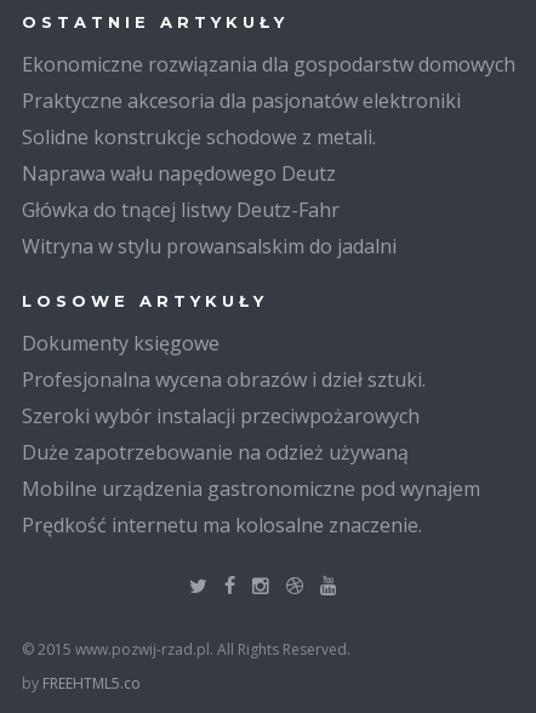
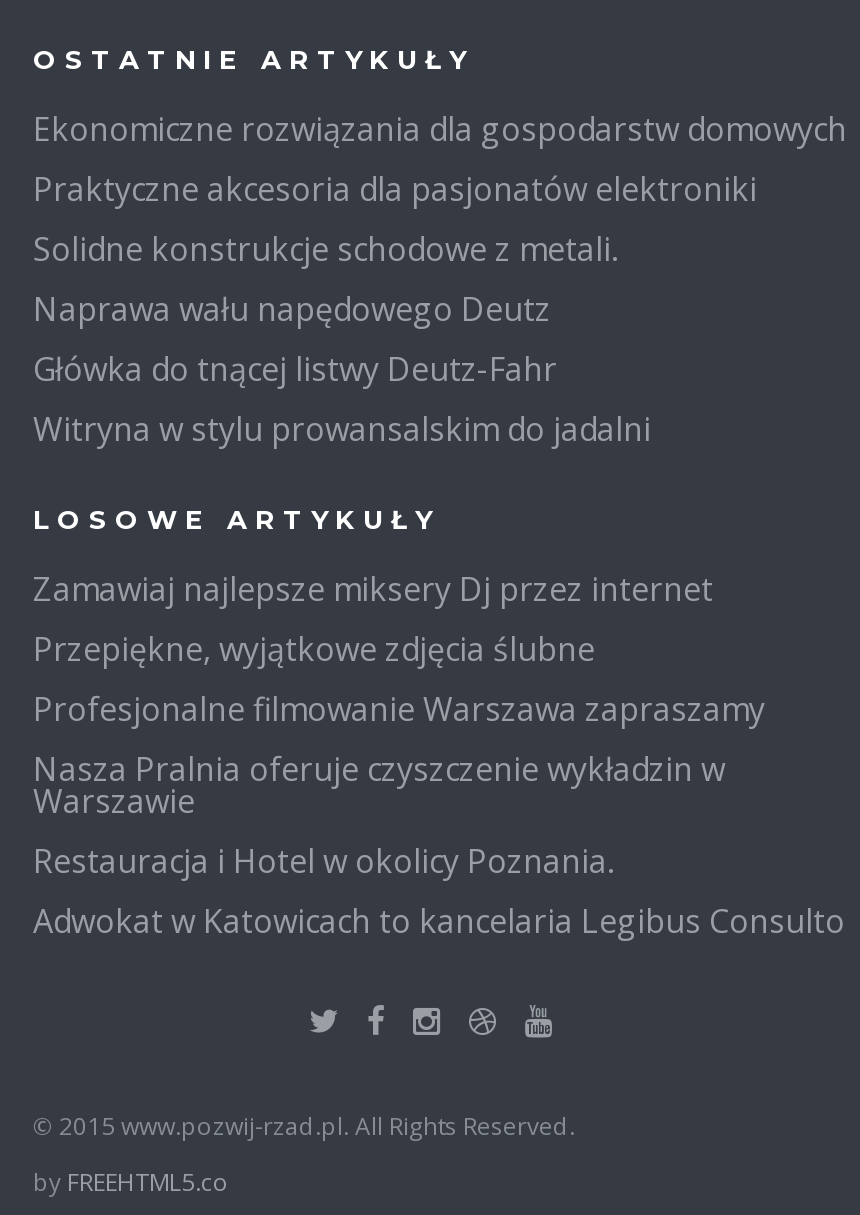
[22,330,480,538] Dokumenty księgowe | Profesjonalna wycena obrazów i dzieł sztuki. | Szeroki wybór instalacji przeciwpożarowych | Duże zapotrzebowanie na odzież używaną | Mobilne urządzenia gastronomiczne pod wynajem | Prędkość internetu ma kolosalne znaczenie. -> [33,567,845,943] Zamawiaj najlepsze miksery Dj przez internet | Przepiękne, wyjątkowe zdjęcia ślubne | Profesjonalne filmowanie Warszawa zapraszamy | Nasza Pralnia oferuje czyszczenie wykładzin w | Warszawie | Restauracja i Hotel w okolicy Poznania. | Adwokat w Katowicach to kancelaria Legibus Consulto

